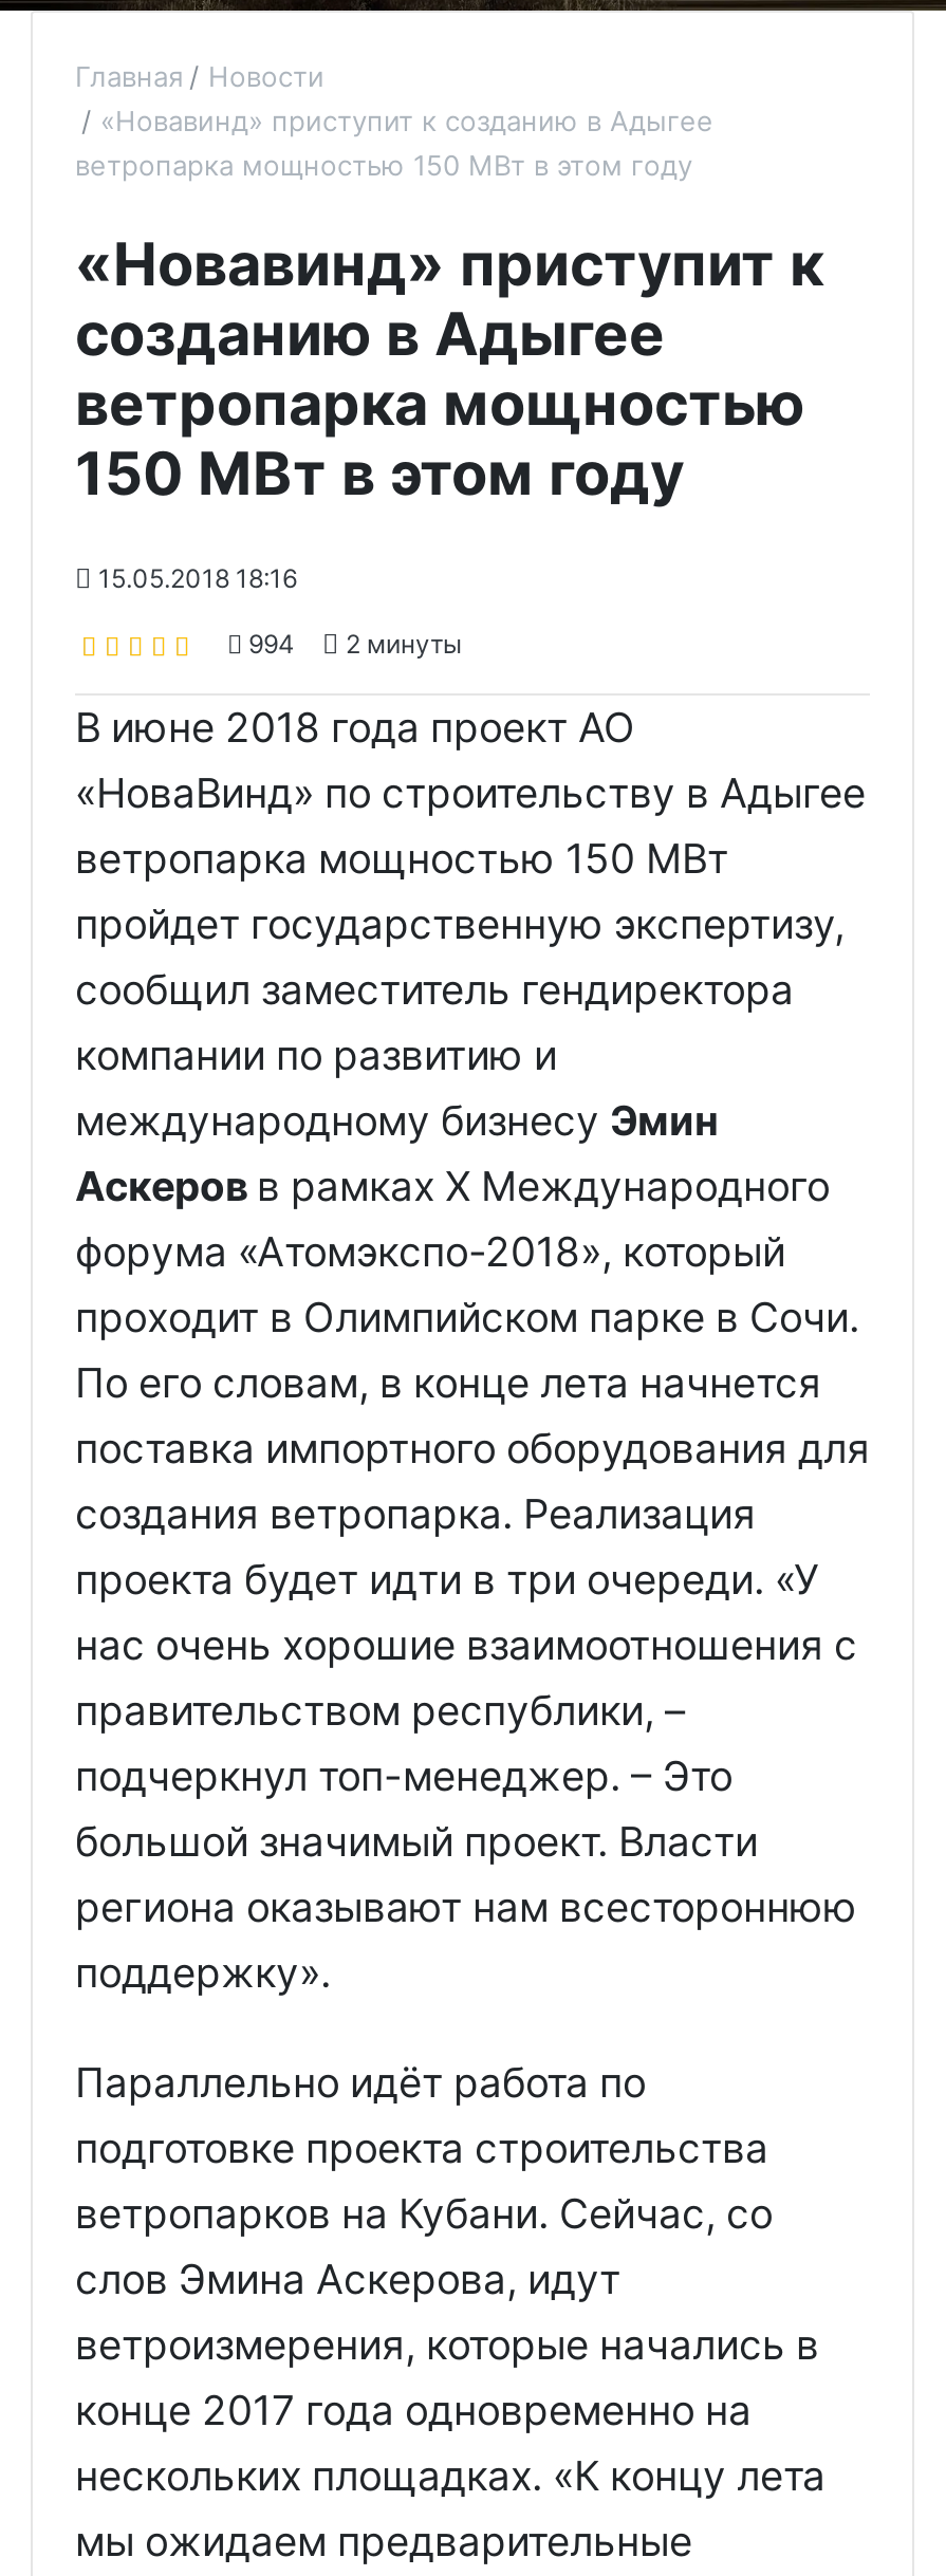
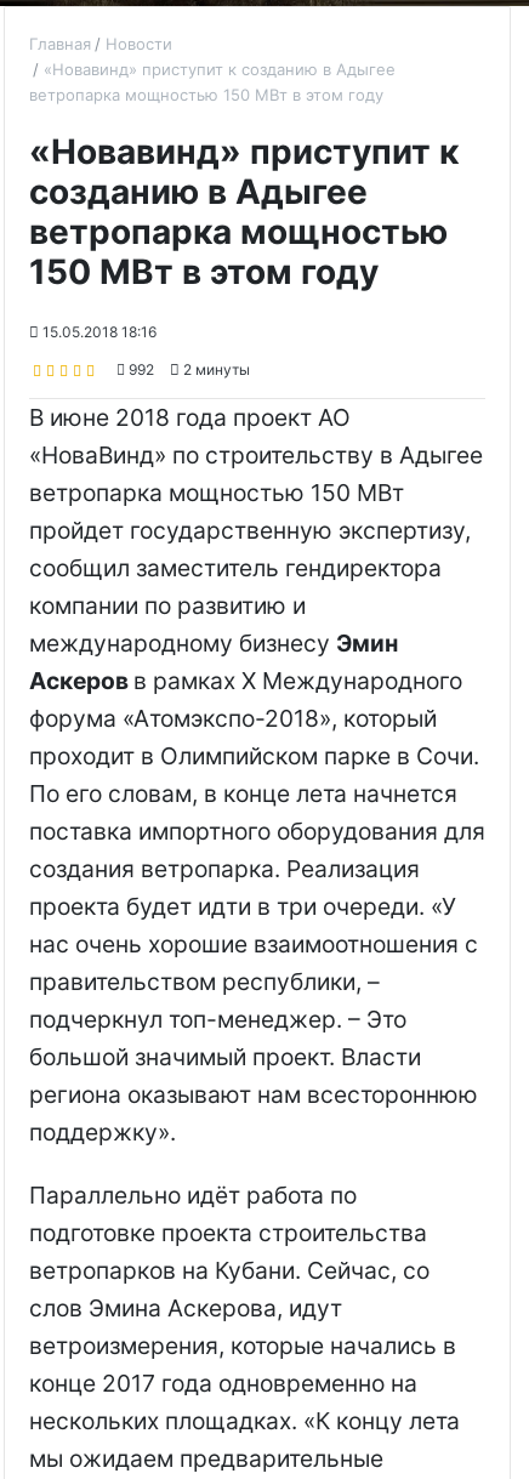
[242,629,295,660] 994 -> [125,361,154,379] 992

